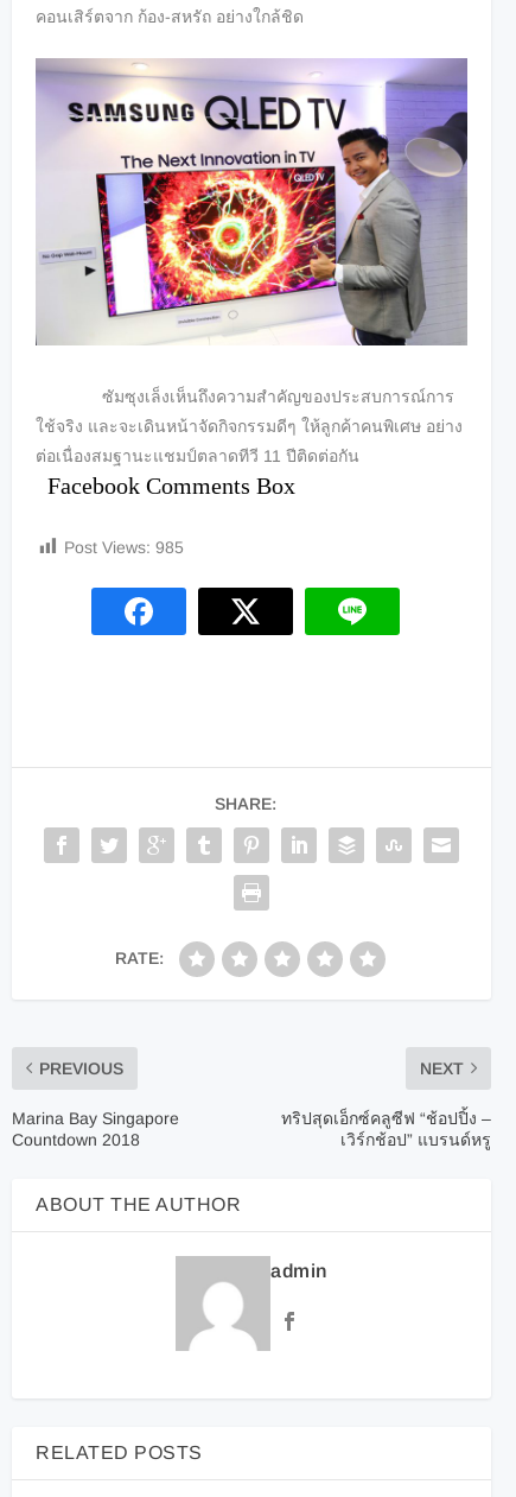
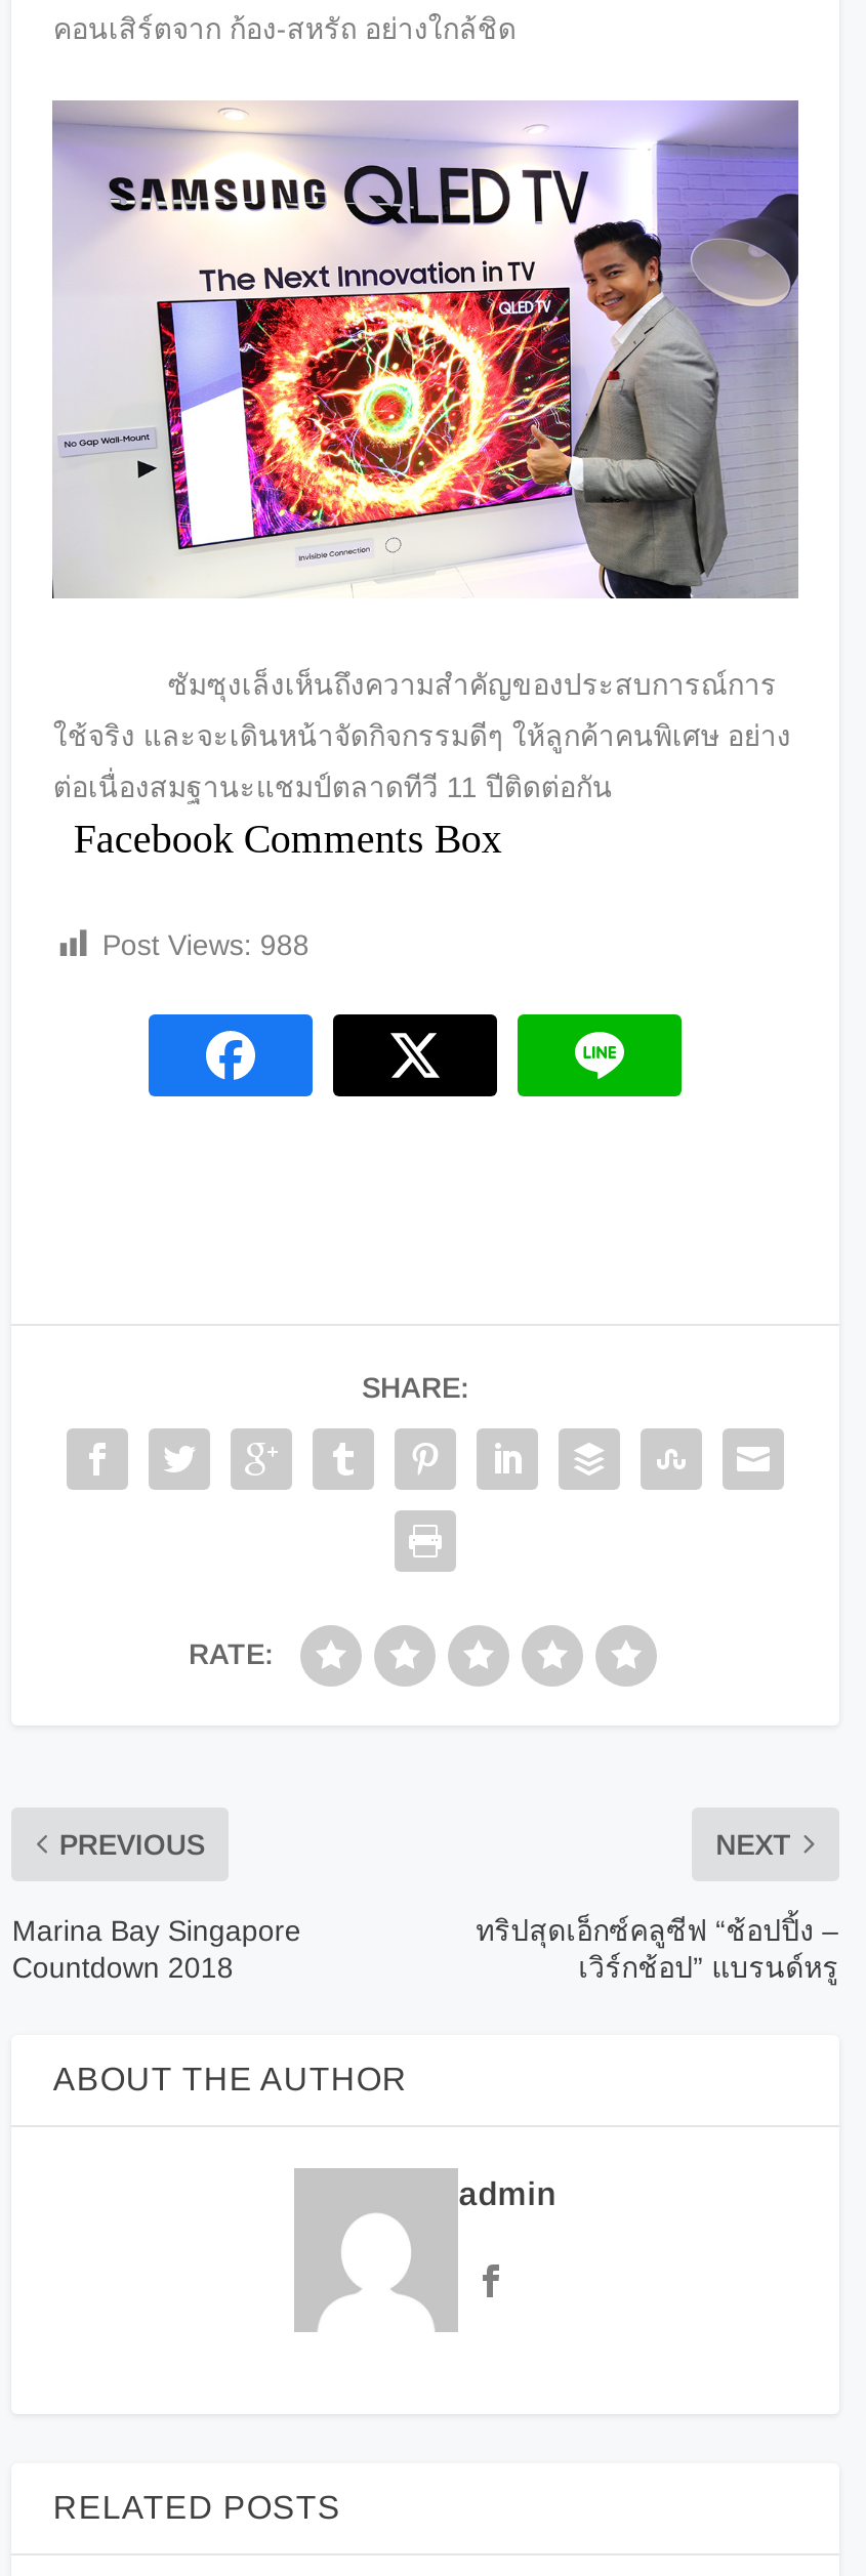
[65,537,184,556] Post Views: 985 -> [102,928,309,961] Post Views: 988

